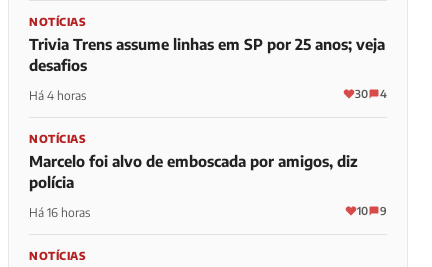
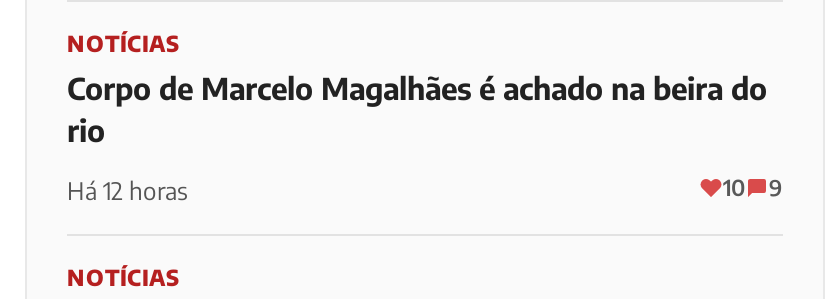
[29,35,387,220] Trivia Trens assume linhas em SP por 25 anos; veja | desafios | Há 4 horas | 30 | 4 | NOTÍCIAS | Marcelo foi alvo de emboscada por amigos, diz | polícia | Há 16 horas -> [67,70,767,206] Corpo de Marcelo Magalhães é achado na beira do | rio | Há 12 horas

